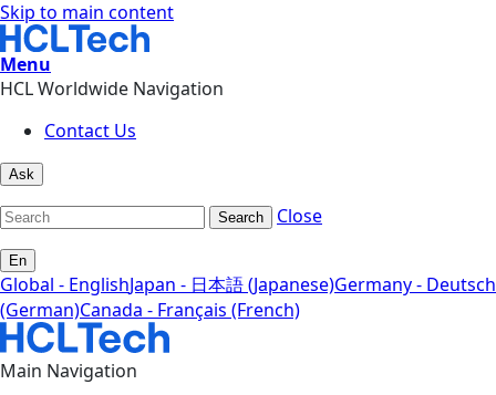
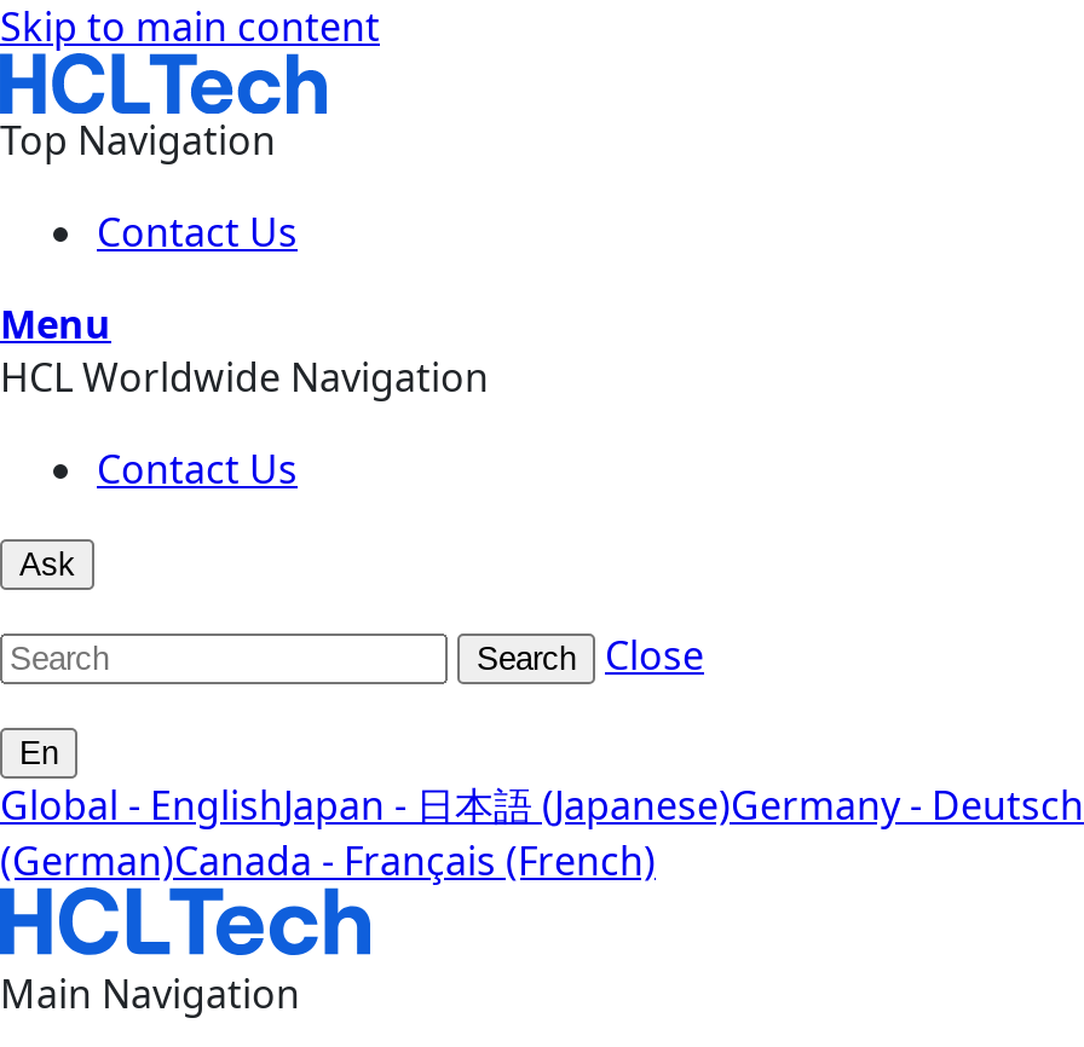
none -> [0,113,298,258] Top Navigation | Contact Us

